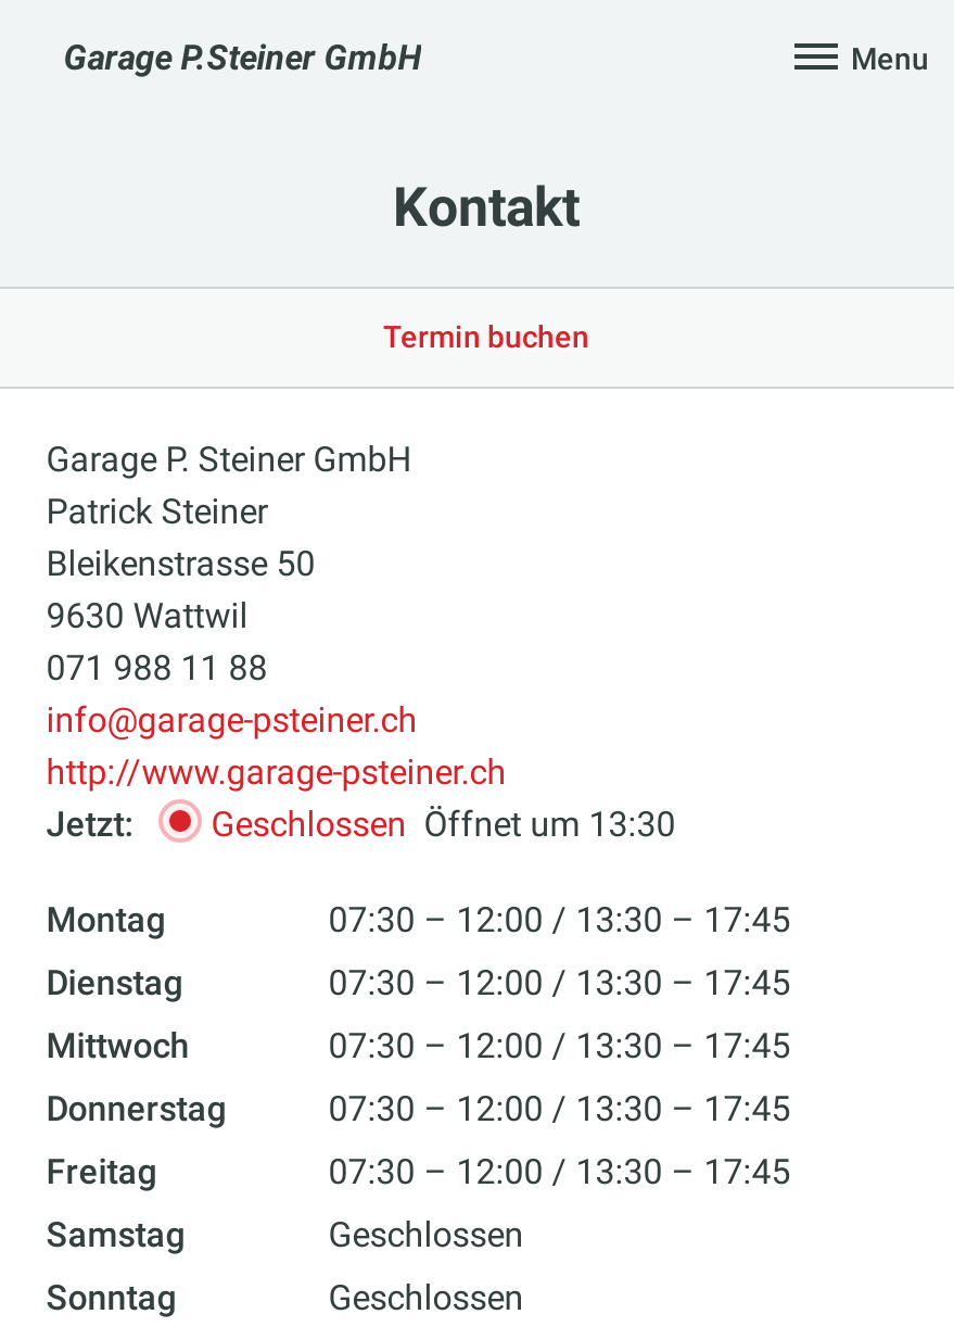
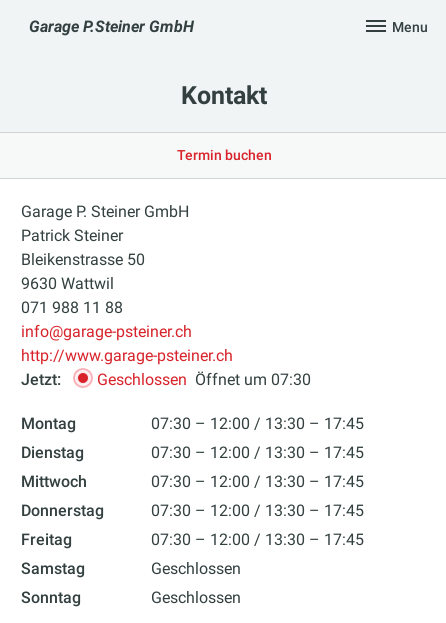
[211,803,676,844] Geschlossen Öffnet um 13:30 -> [97,370,311,389] Geschlossen Öffnet um 07:30

